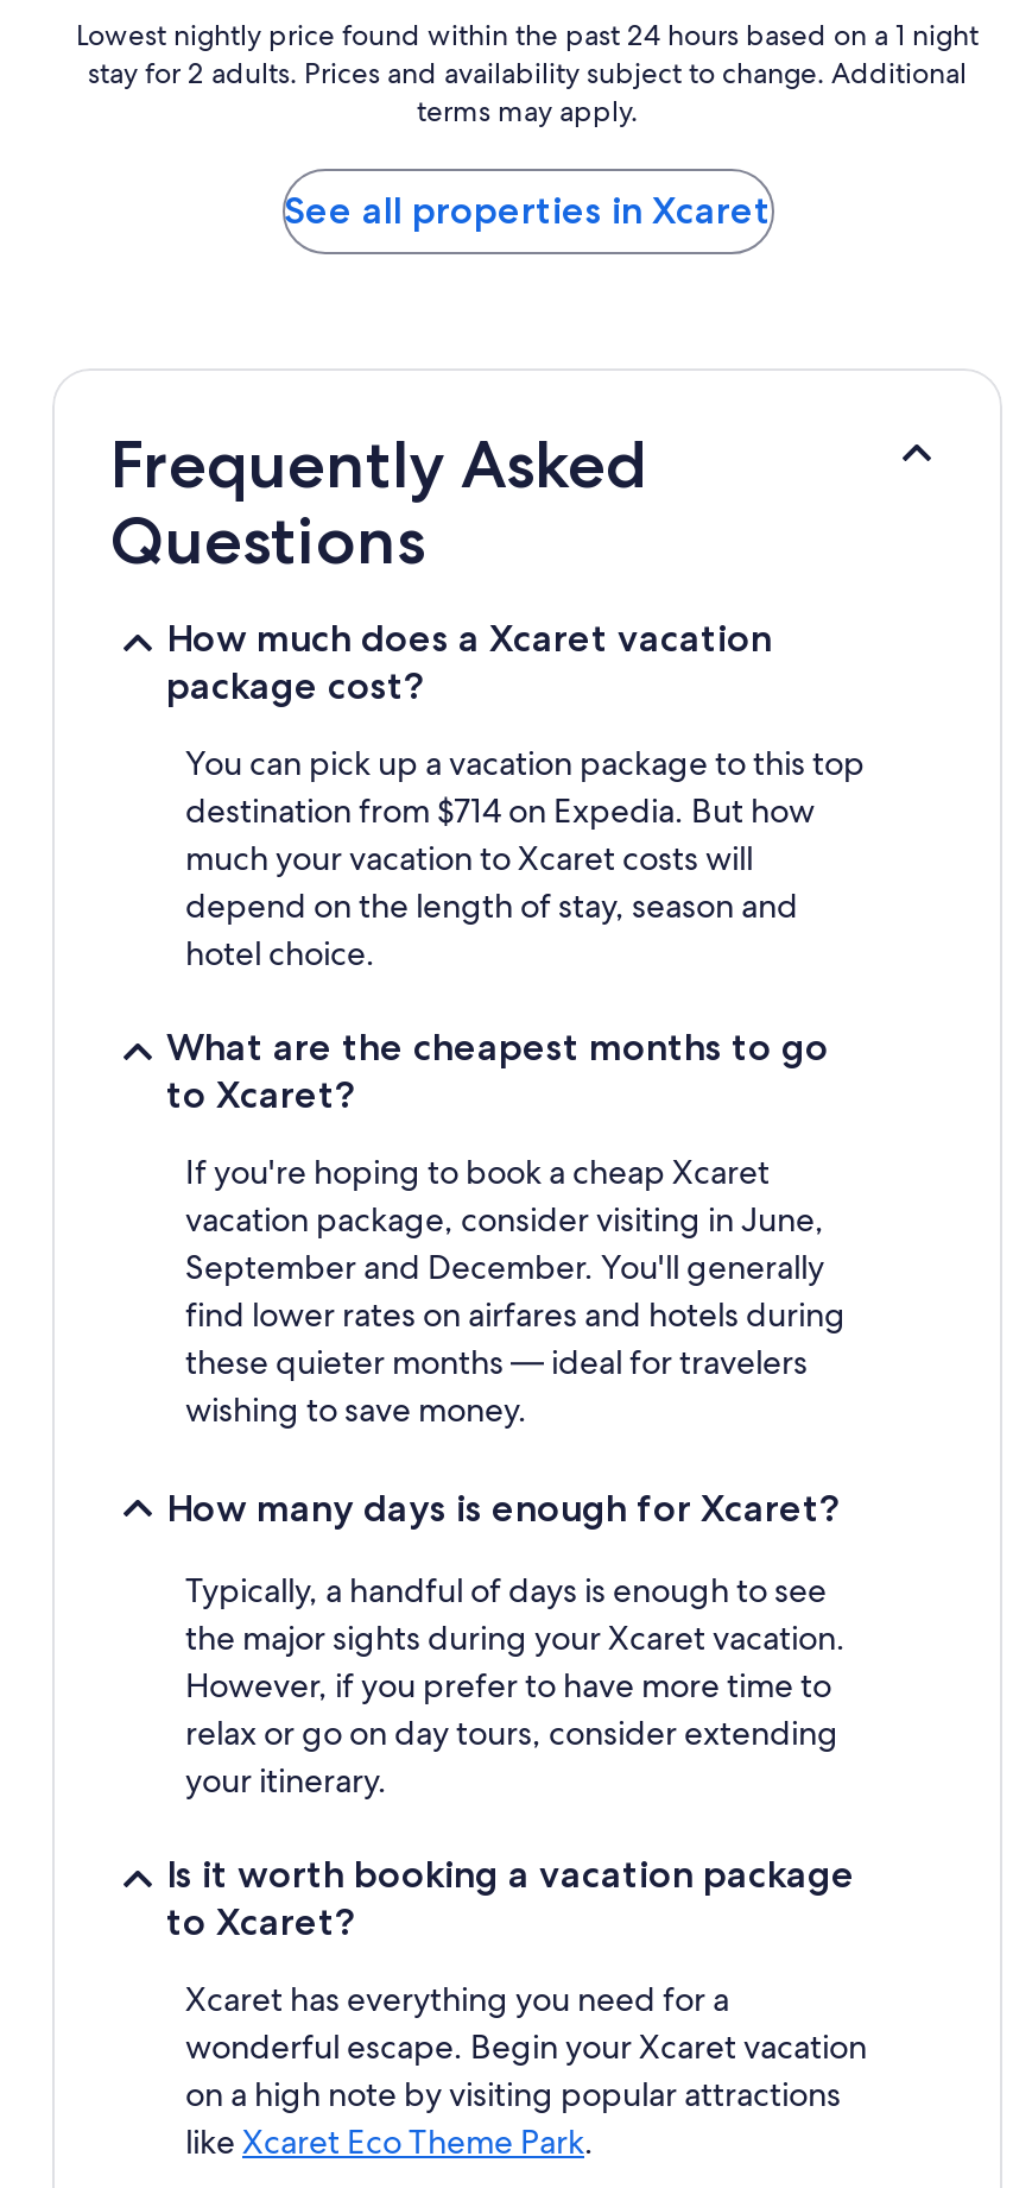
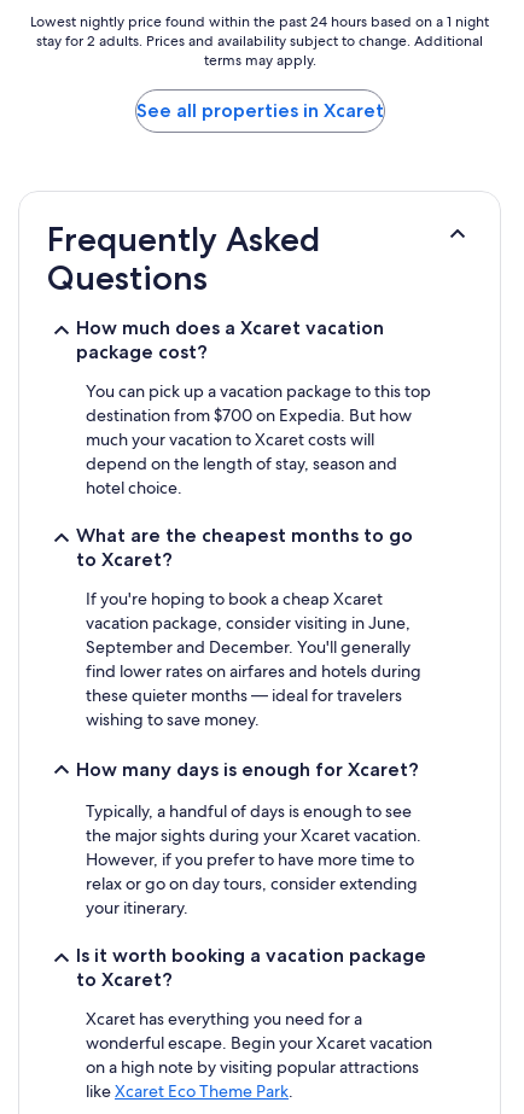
[185,788,815,831] destination from $714 on Expedia. But how -> [86,404,412,426] destination from $700 on Expedia. But how

